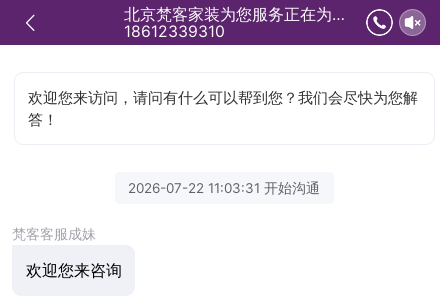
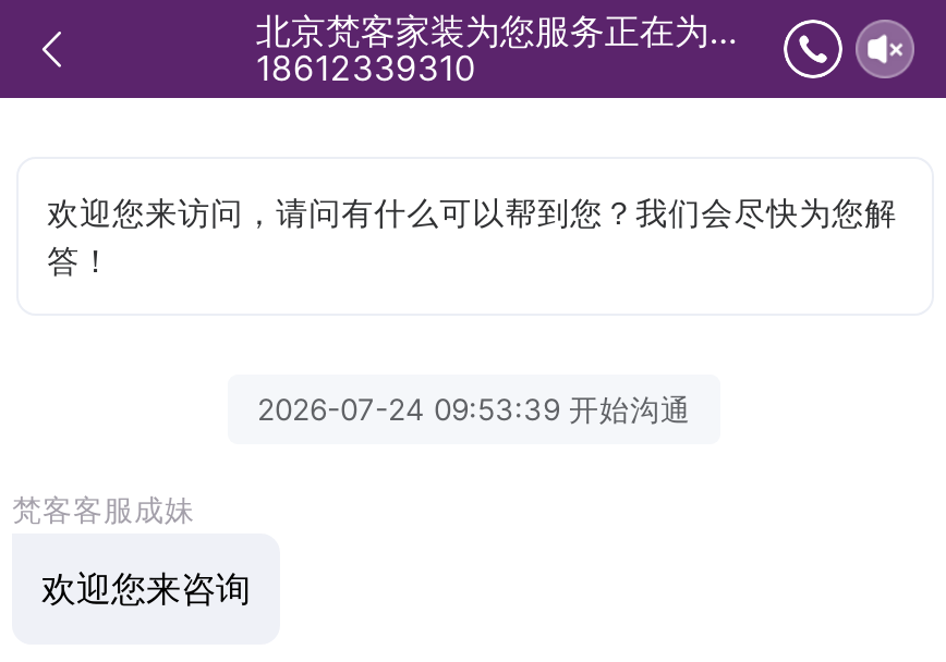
[128,180,320,196] 2026-07-22 11:03:31 开始沟通 -> [257,392,691,427] 2026-07-24 09:53:39 开始沟通

